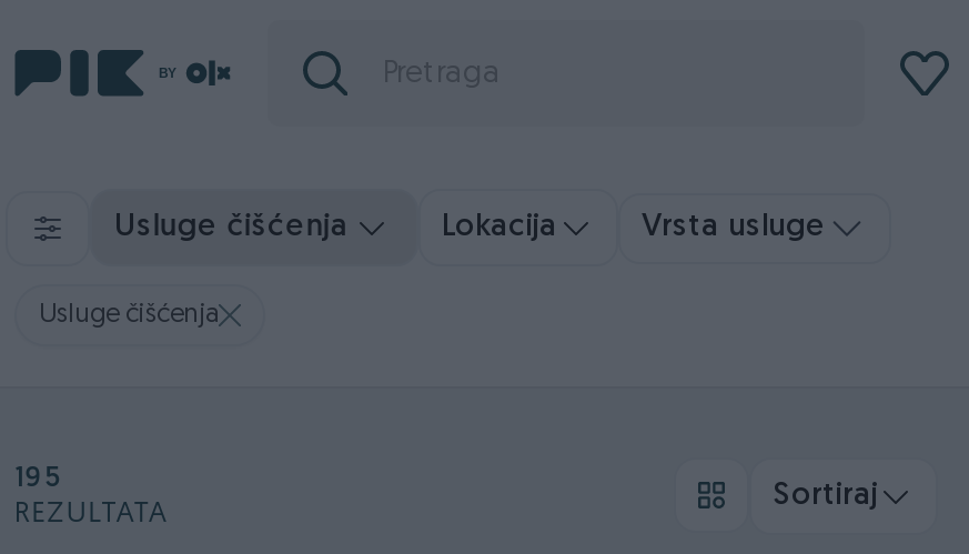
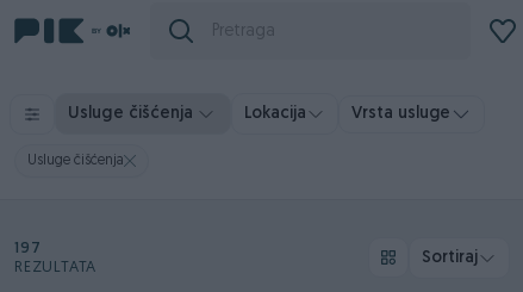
[14,463,62,492] 195 -> [14,240,41,256] 197

